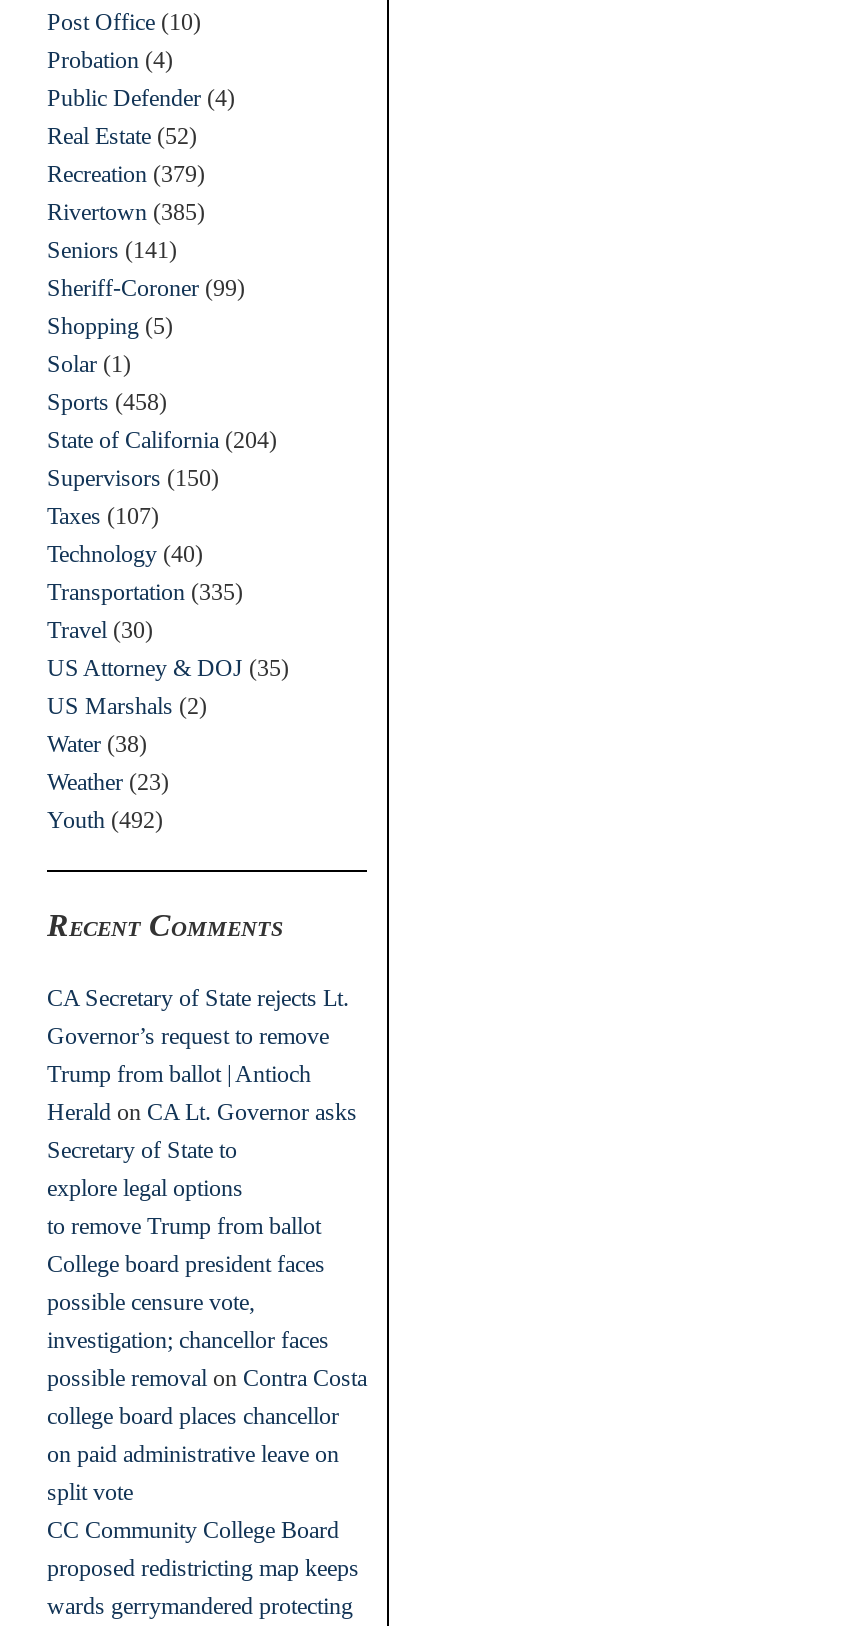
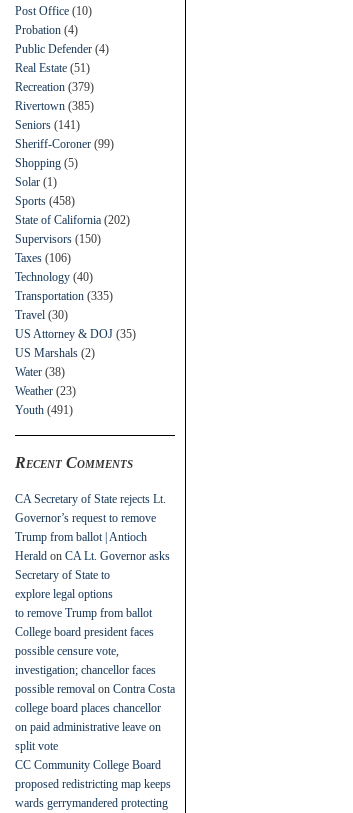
[47,122,197,150] Real Estate (52) -> [15,61,90,75] Real Estate (51)
[47,426,277,454] State of California (204) -> [15,213,130,227] State of California (202)
[47,502,159,530] Taxes (107) -> [15,251,71,265] Taxes (106)
[47,806,163,834] Youth (492) -> [15,403,73,417] Youth (491)

